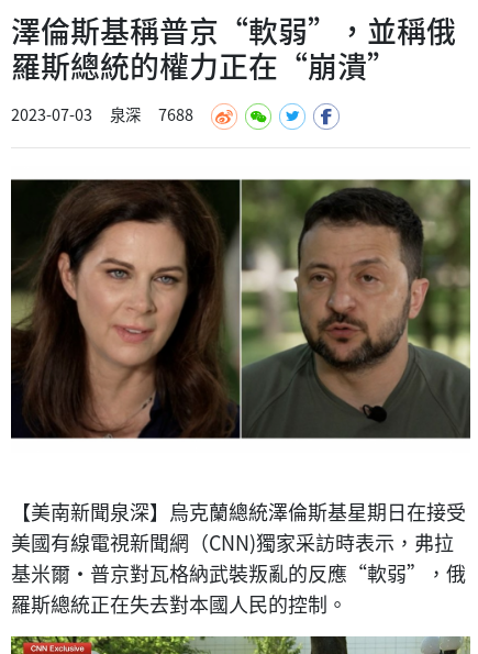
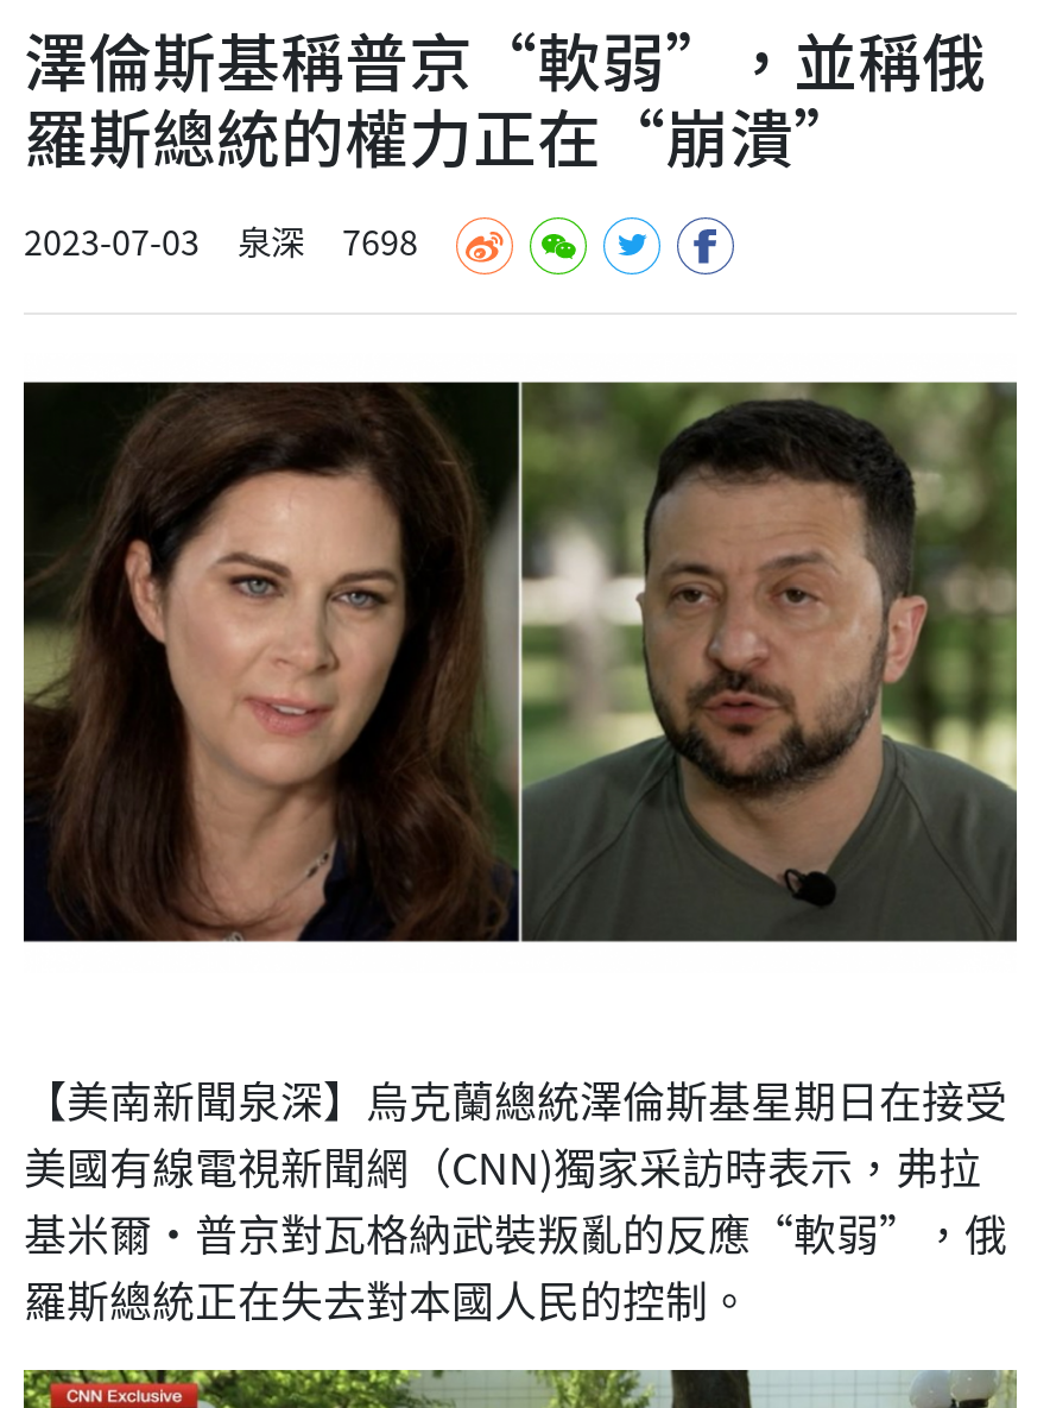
[11,102,193,125] 2023-07-03 泉深 7688 -> [24,215,418,264] 2023-07-03 泉深 7698

